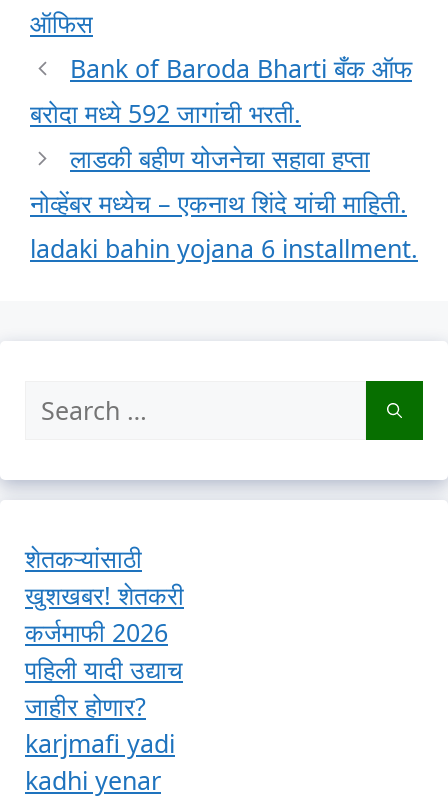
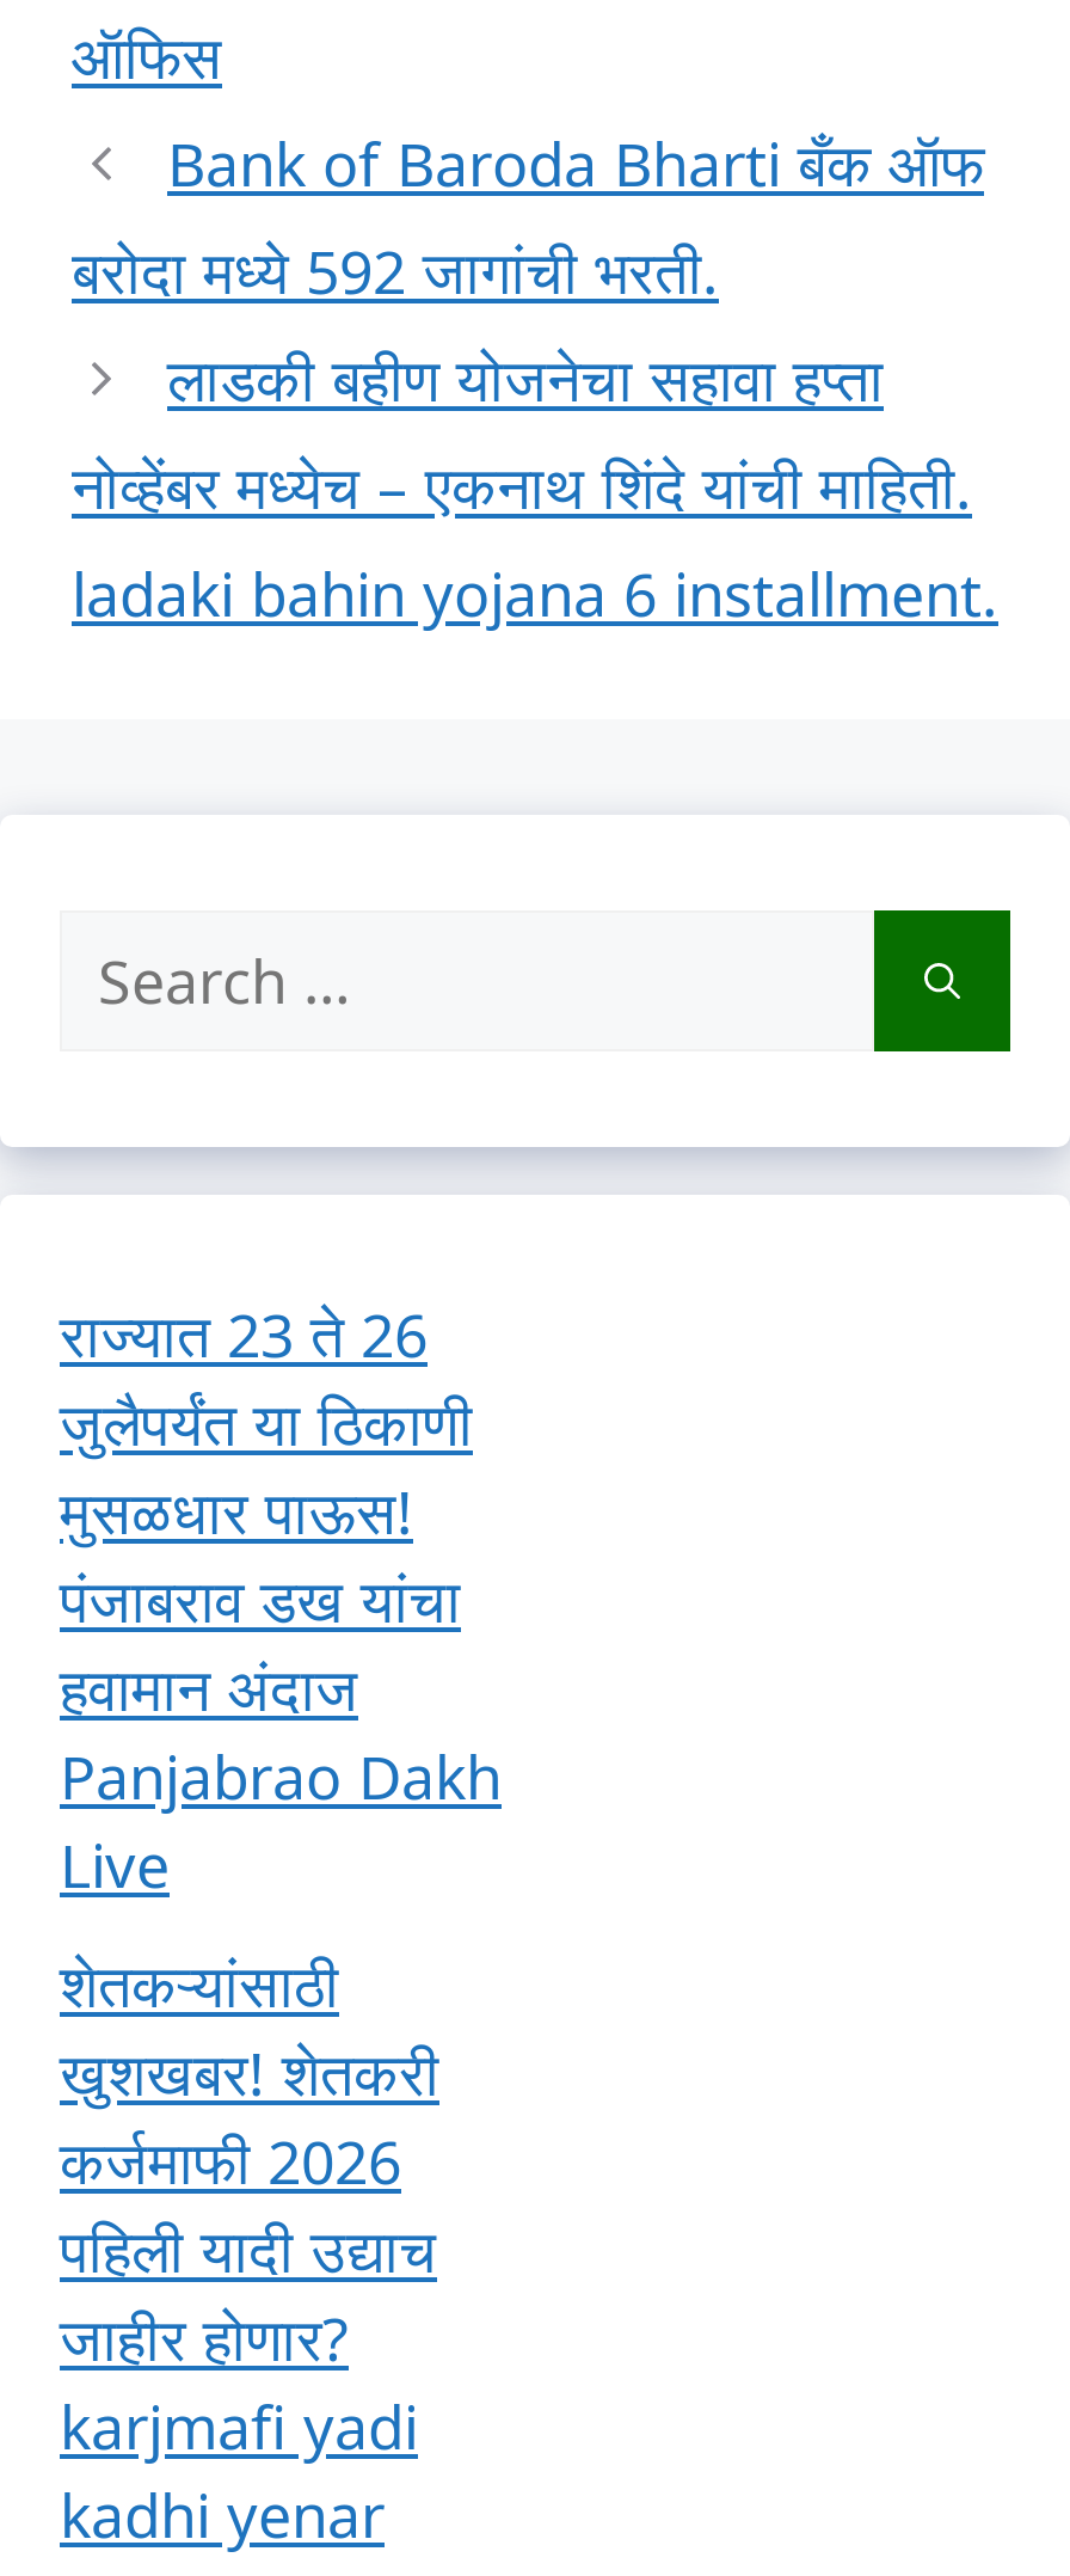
none -> [60,1293,502,1905] राज्यात 23 ते 26 | जुलैपर्यंत या ठिकाणी | मुसळधार पाऊस! | पंजाबराव डख यांचा | हवामान अंदाज | Panjabrao Dakh | Live

